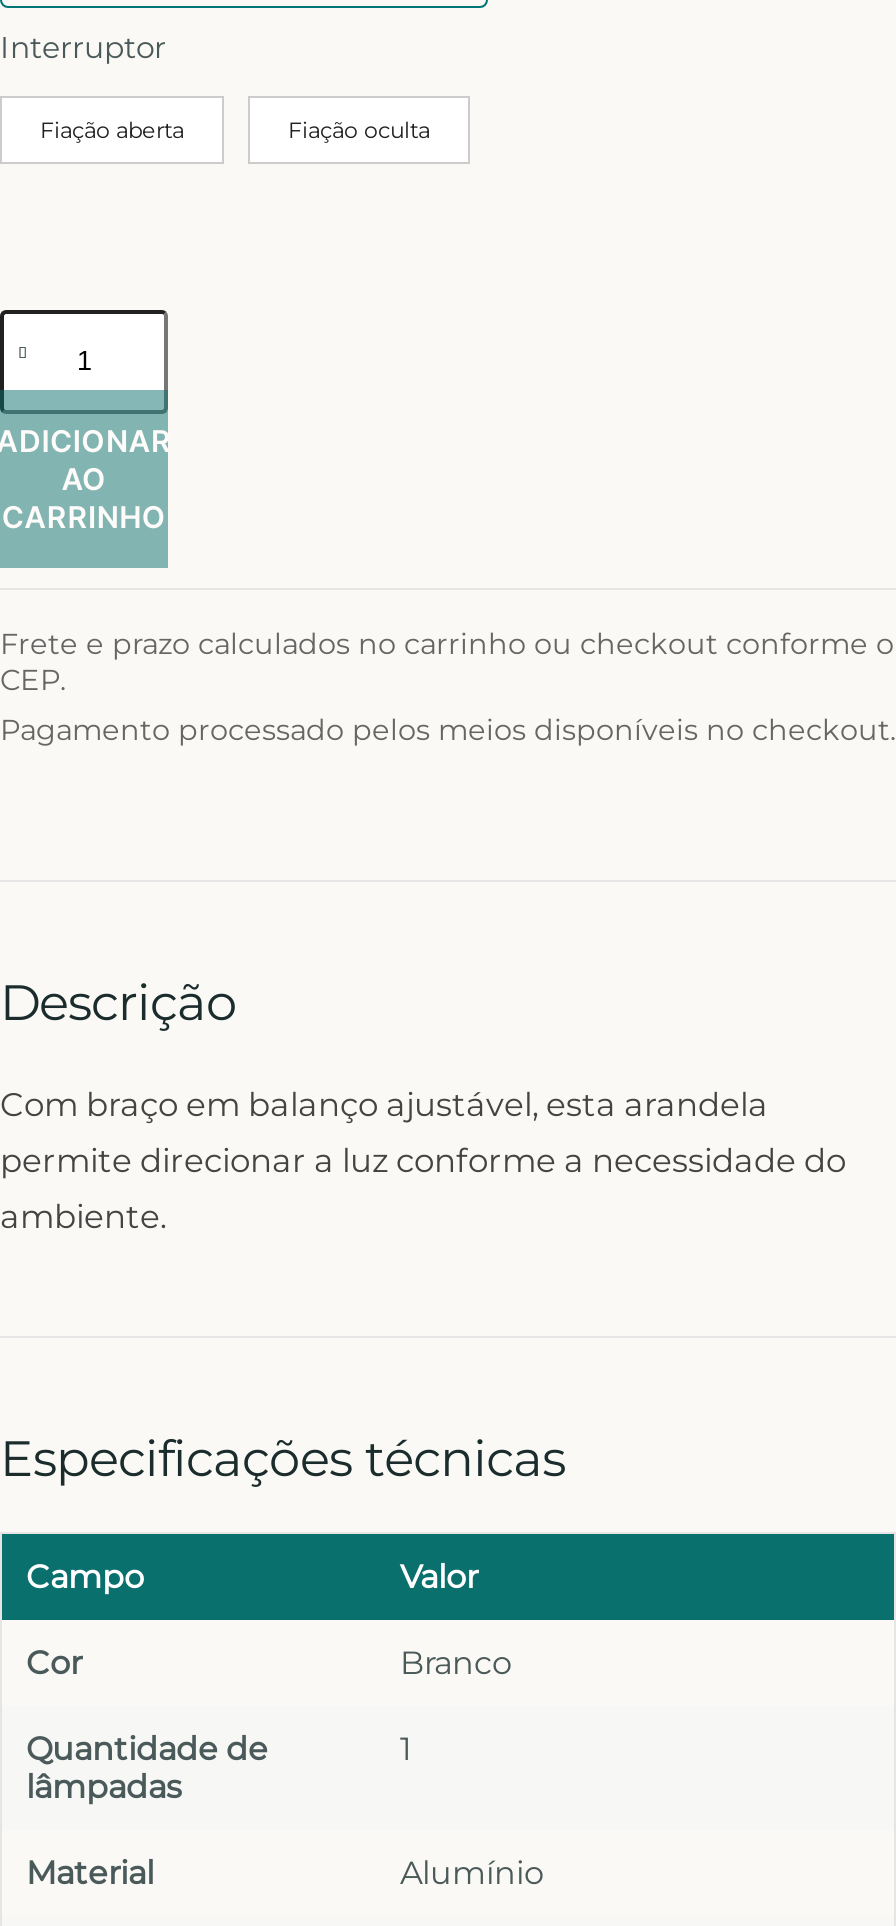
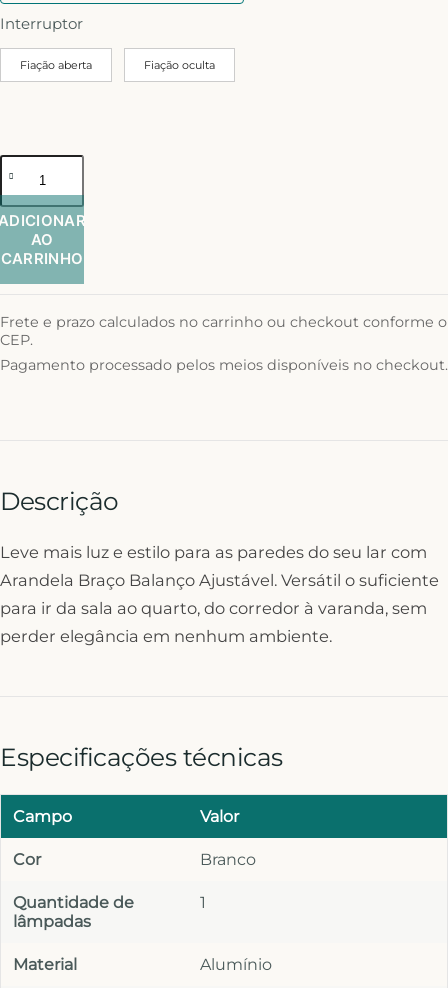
[0,1084,846,1236] Com braço em balanço ajustável, esta arandela | permite direcionar a luz conforme a necessidade do | ambiente. -> [0,542,439,646] Leve mais luz e estilo para as paredes do seu lar com | Arandela Braço Balanço Ajustável. Versátil o suficiente | para ir da sala ao quarto, do corredor à varanda, sem | perder elegância em nenhum ambiente.

